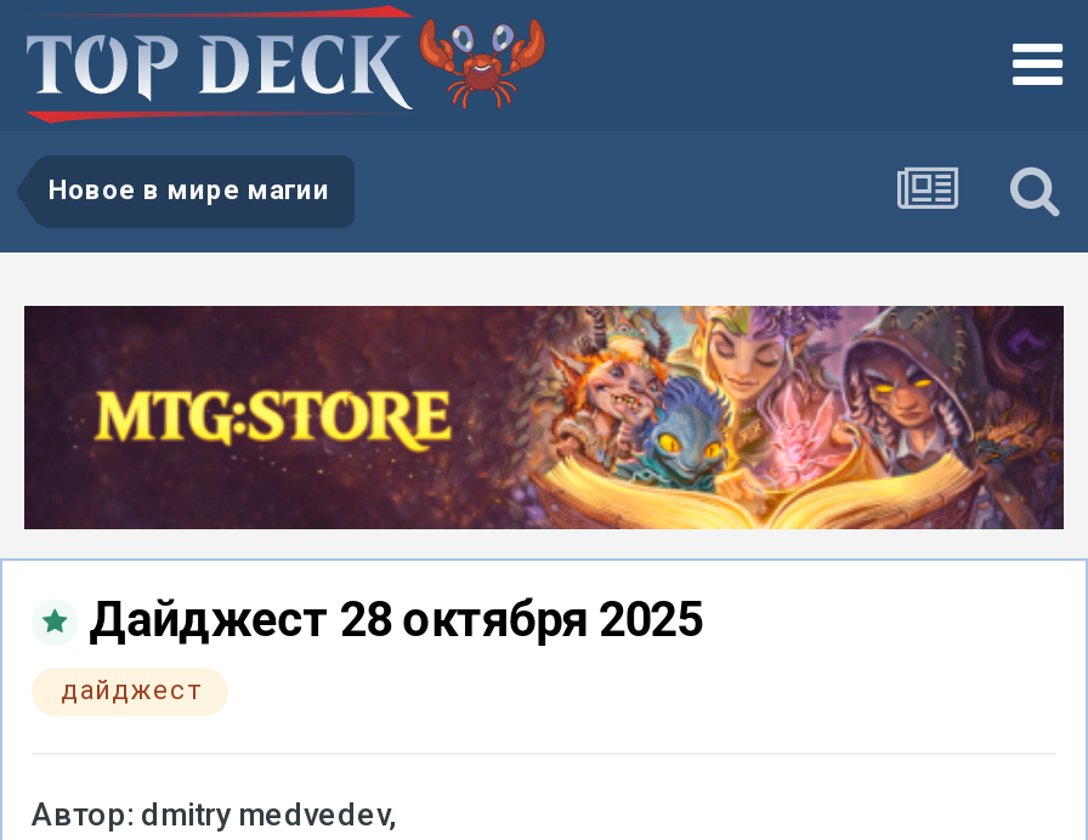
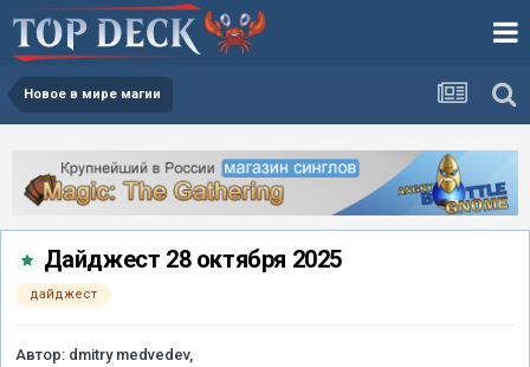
[22,303,1066,532] [image] -> [12,149,518,217] [image]

